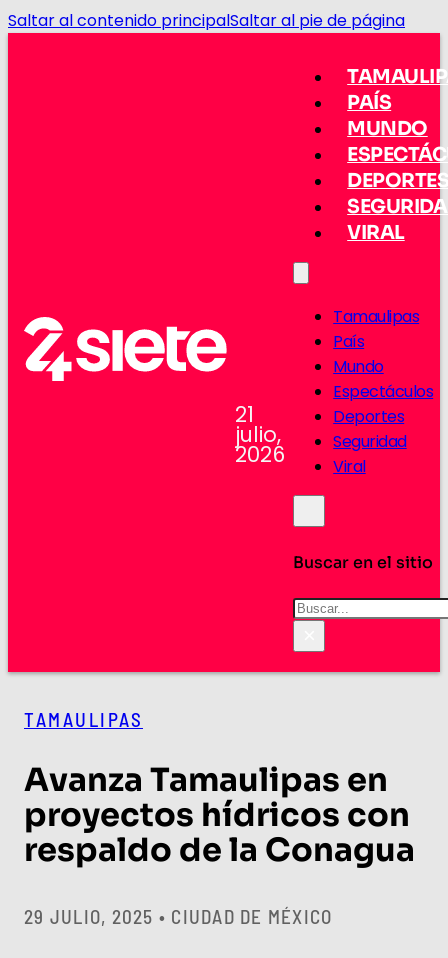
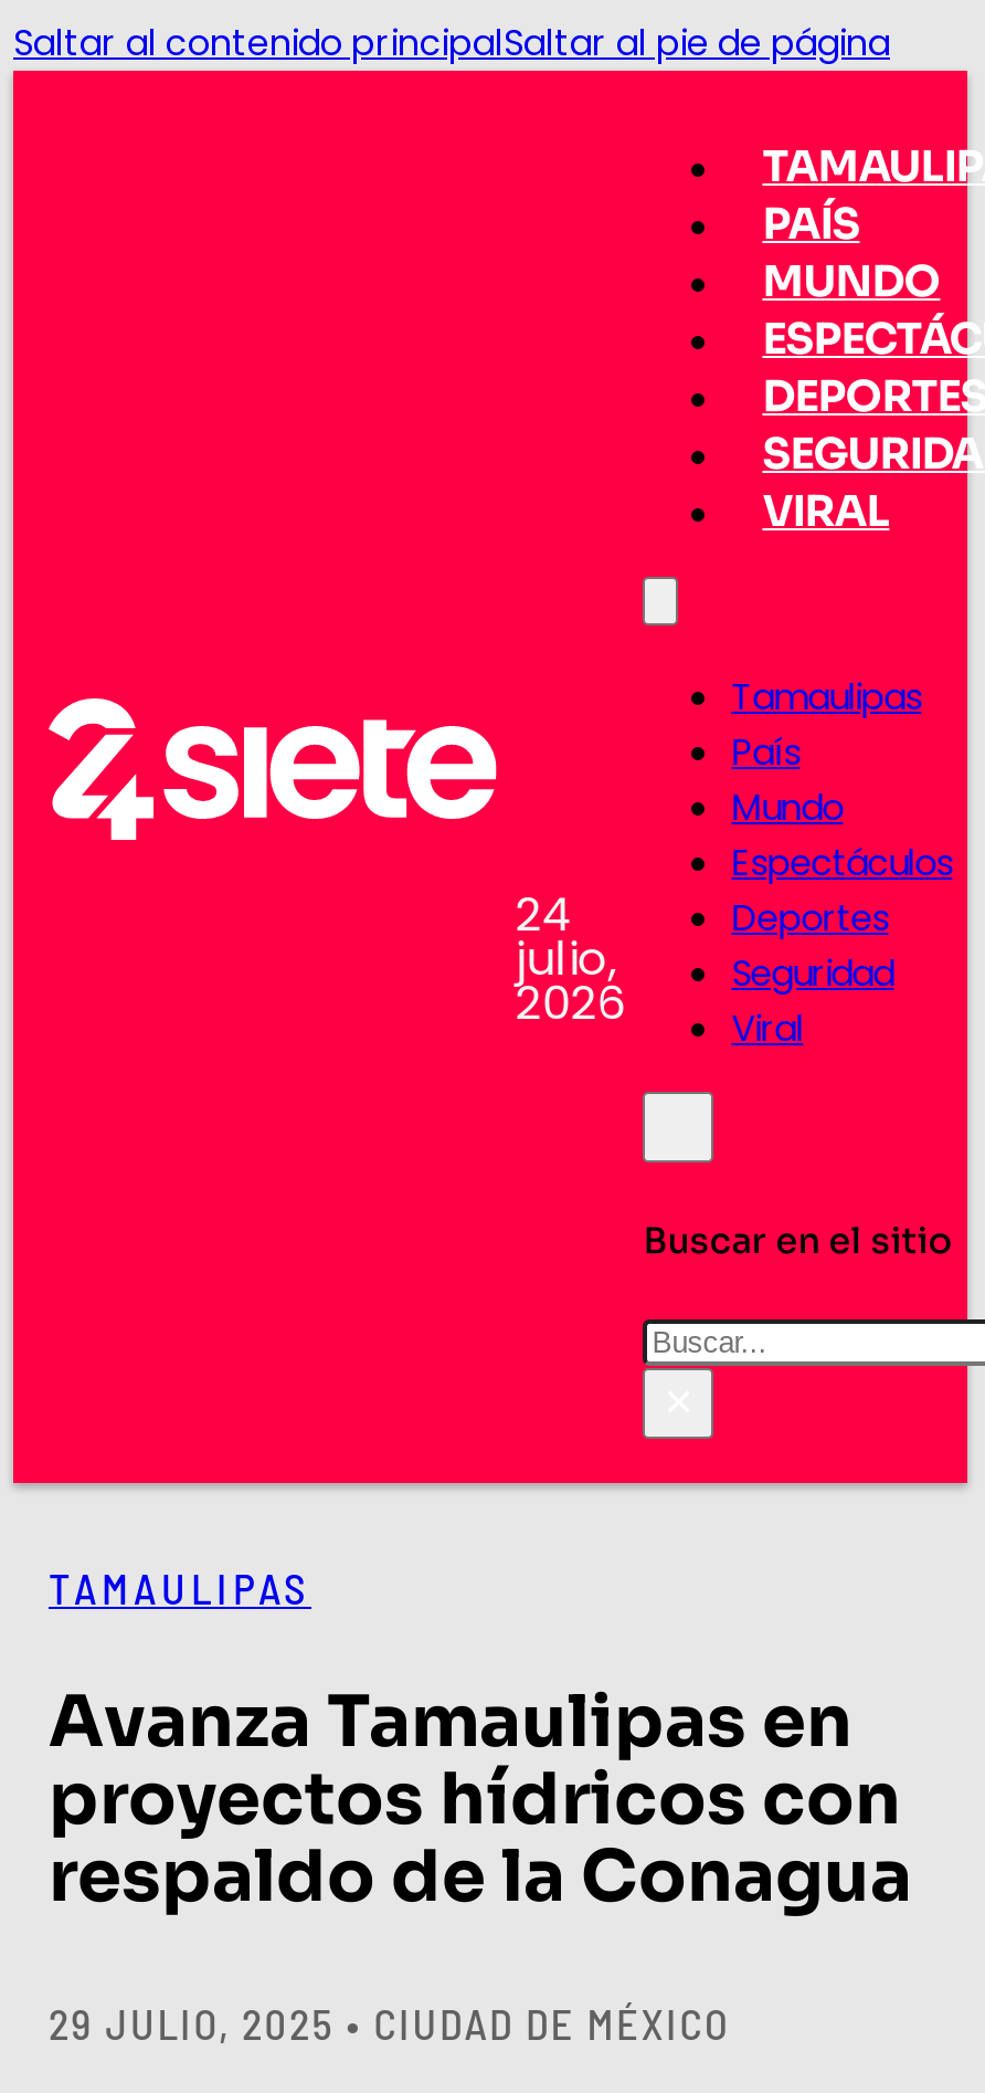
[235,400,254,429] 21 -> [515,881,572,945] 24

